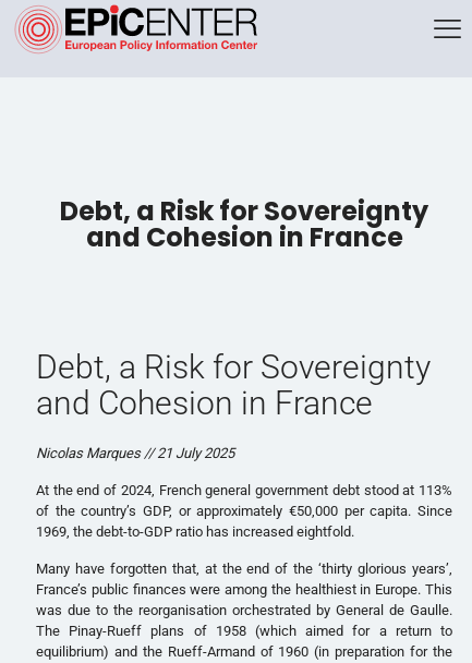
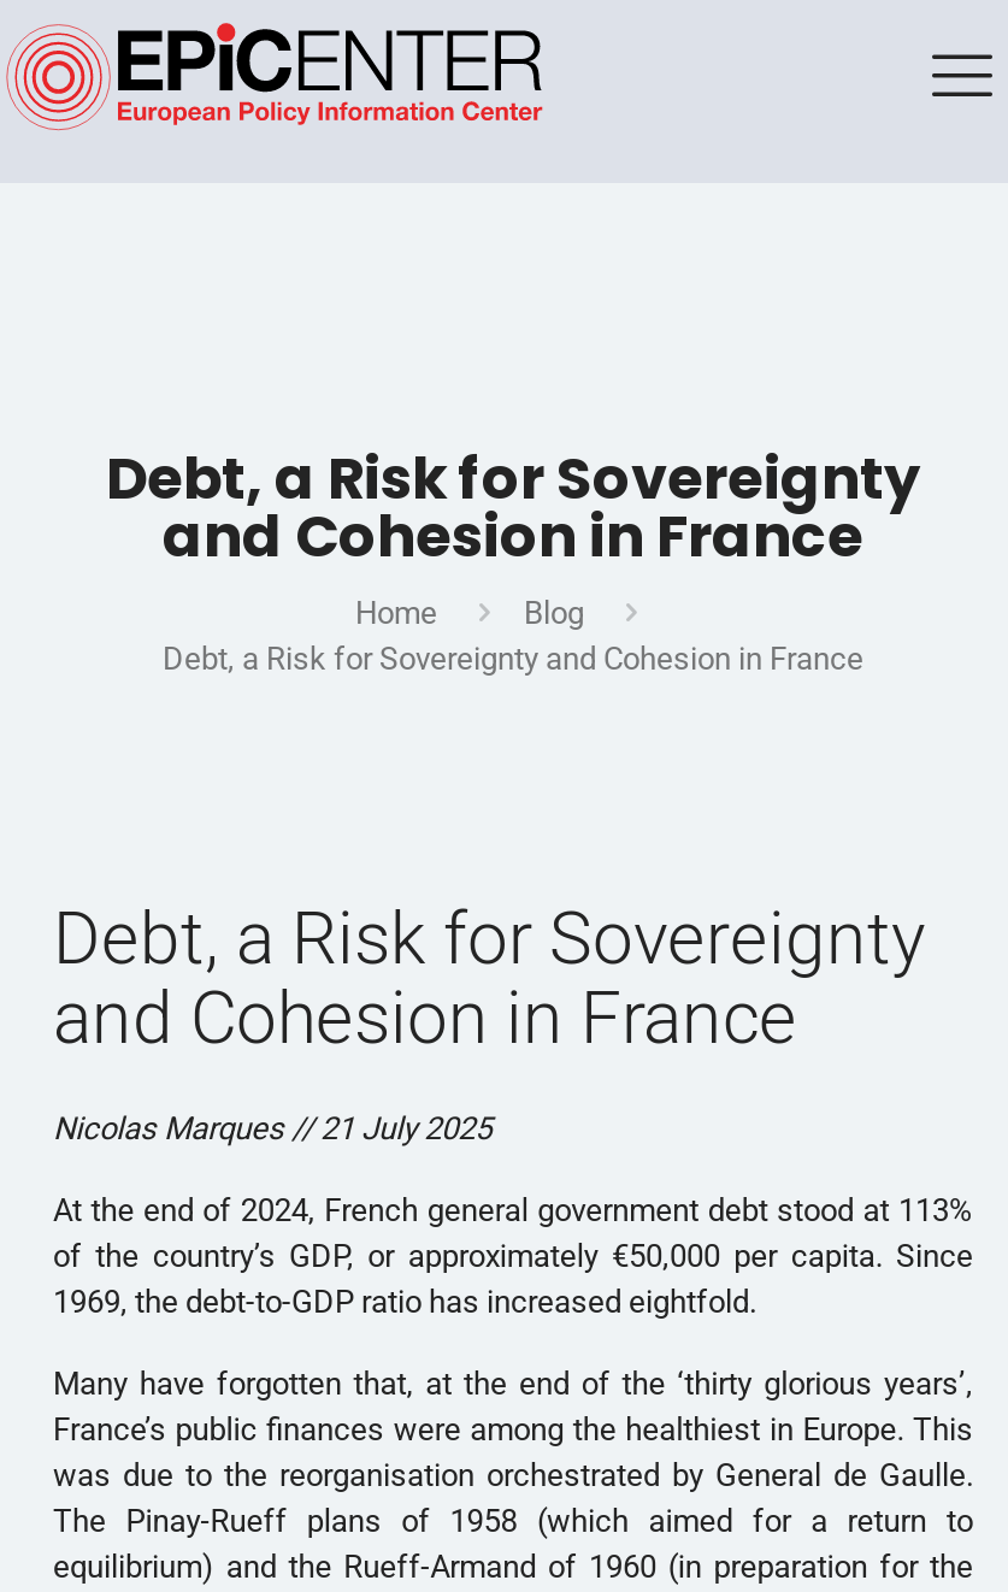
none -> [163,595,863,677] Home | Blog | Debt, a Risk for Sovereignty and Cohesion in France

